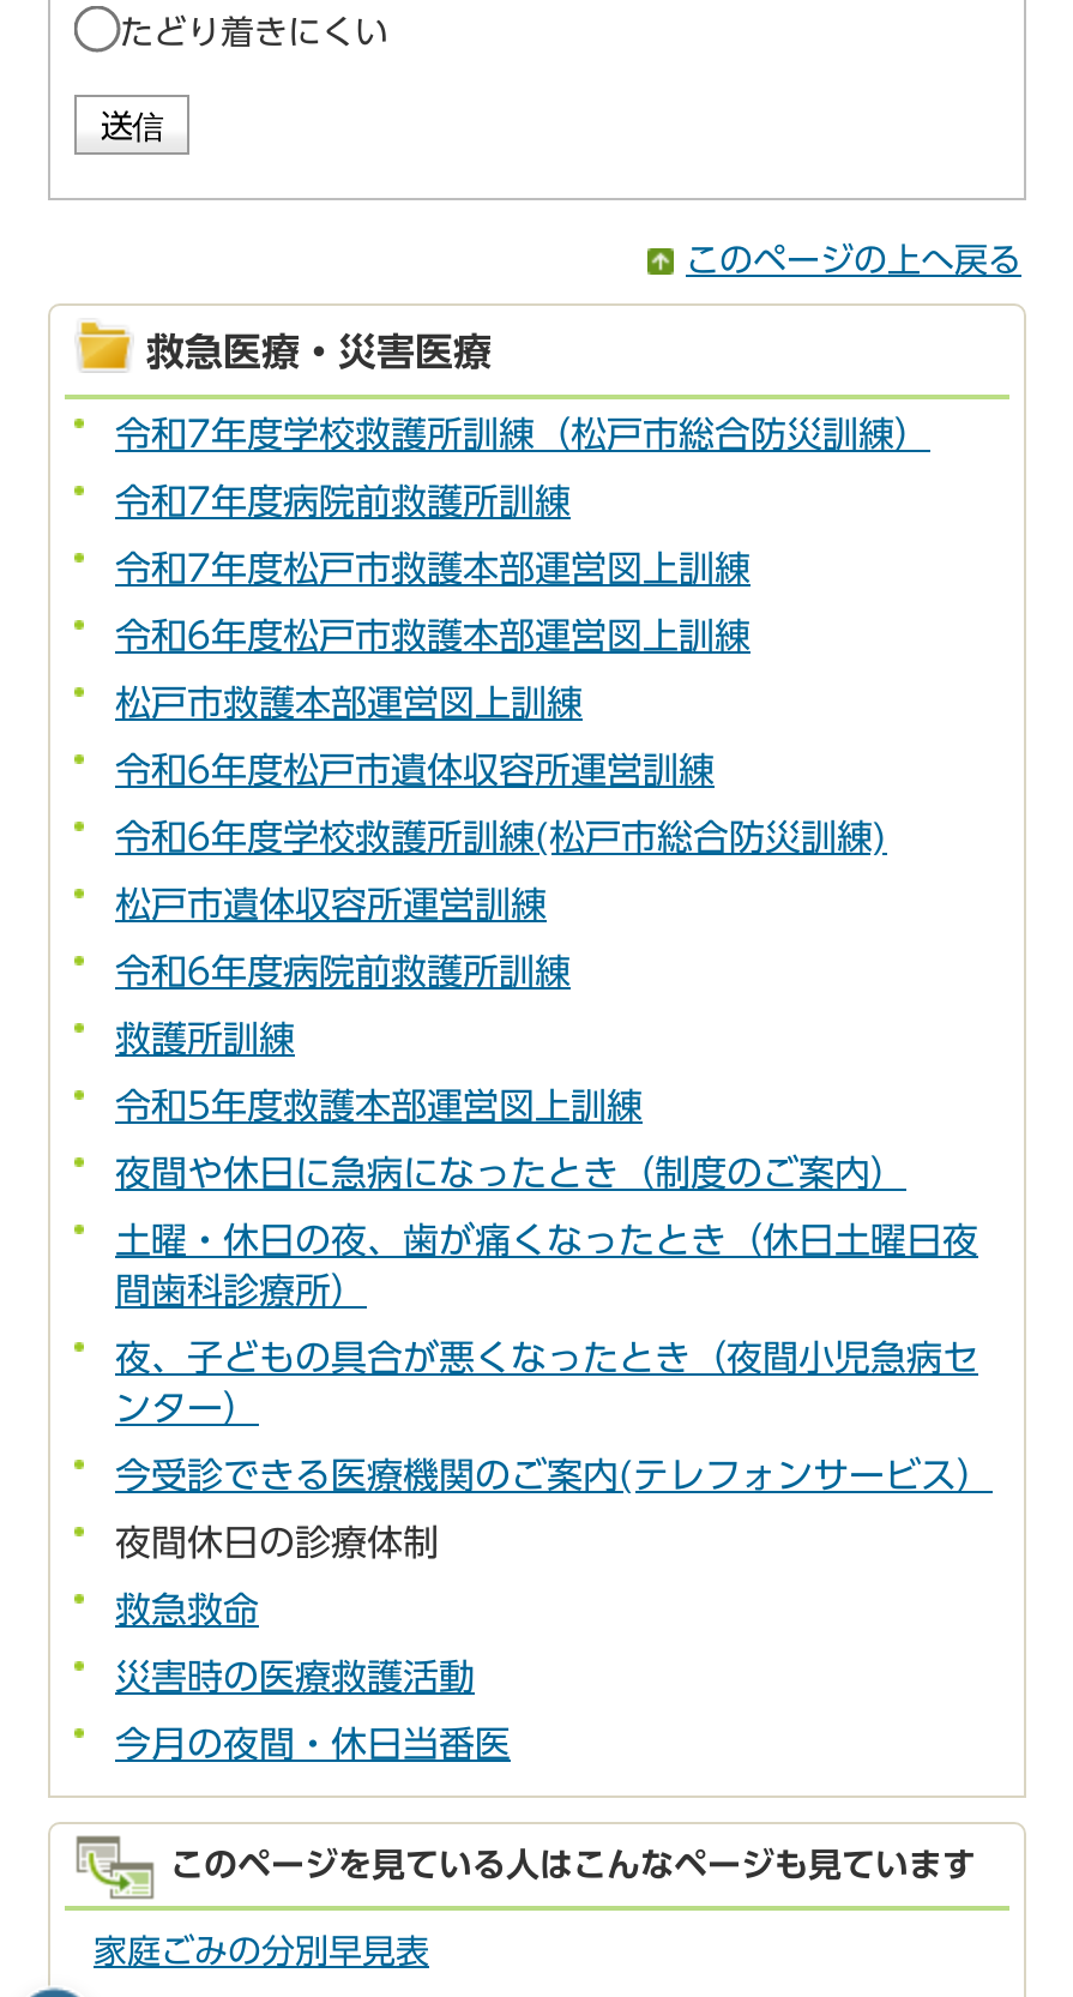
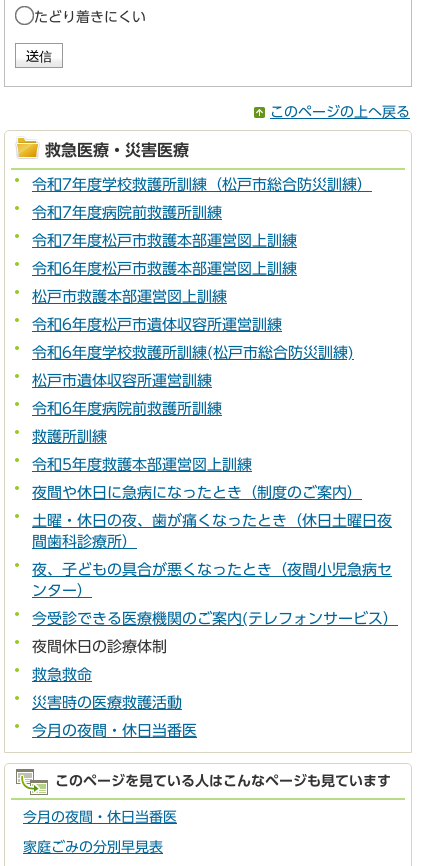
none -> [23,810,177,824] 今月の夜間・休日当番医

